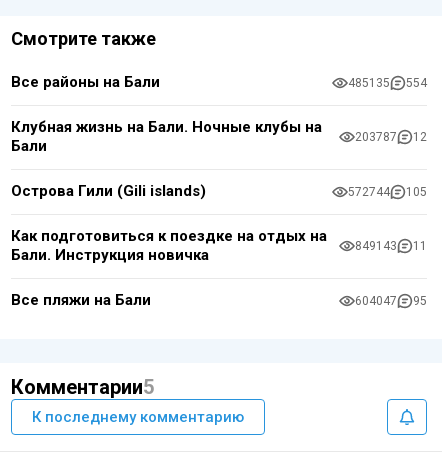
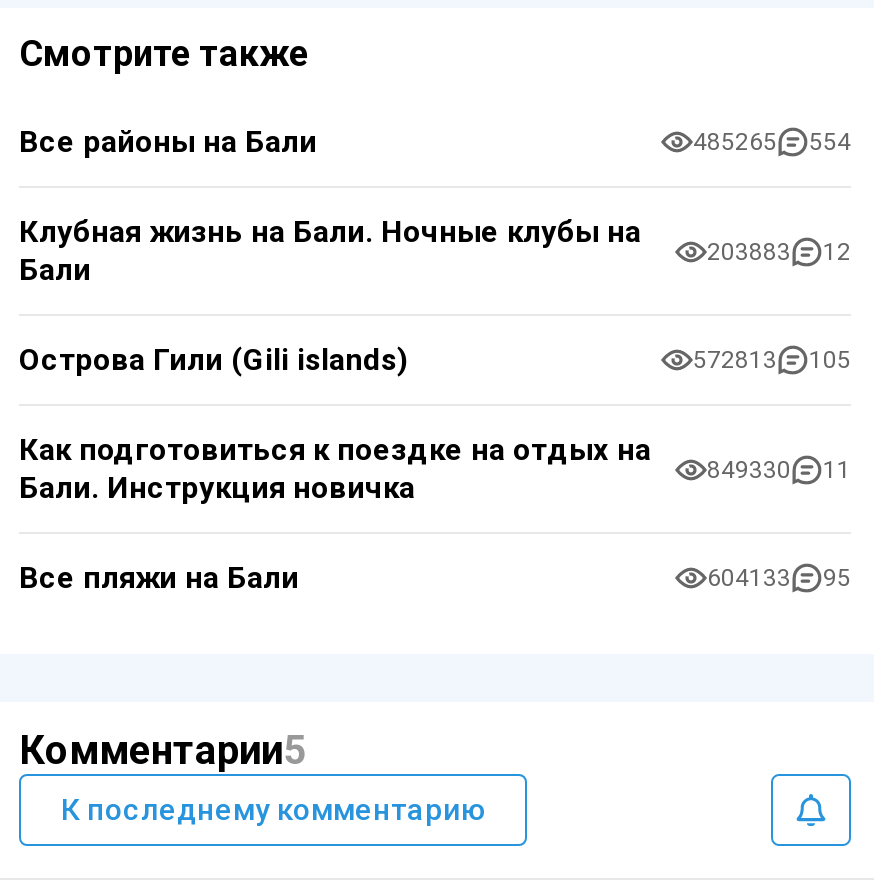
[348,75,427,89] 485135 554 -> [693,129,851,157] 485265 554
[355,130,427,144] 203787 12 -> [707,238,851,266] 203883 12
[348,184,427,198] 572744 105 -> [693,347,851,375] 572813 105
[355,239,427,253] 849143 11 -> [707,456,851,484] 849330 11
[355,293,427,307] 604047 95 -> [707,565,851,593] 604133 95

